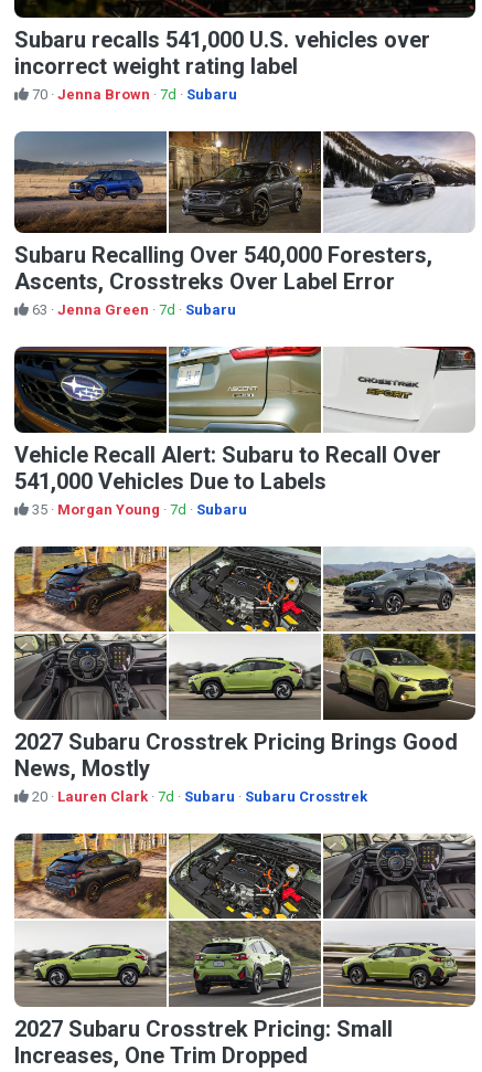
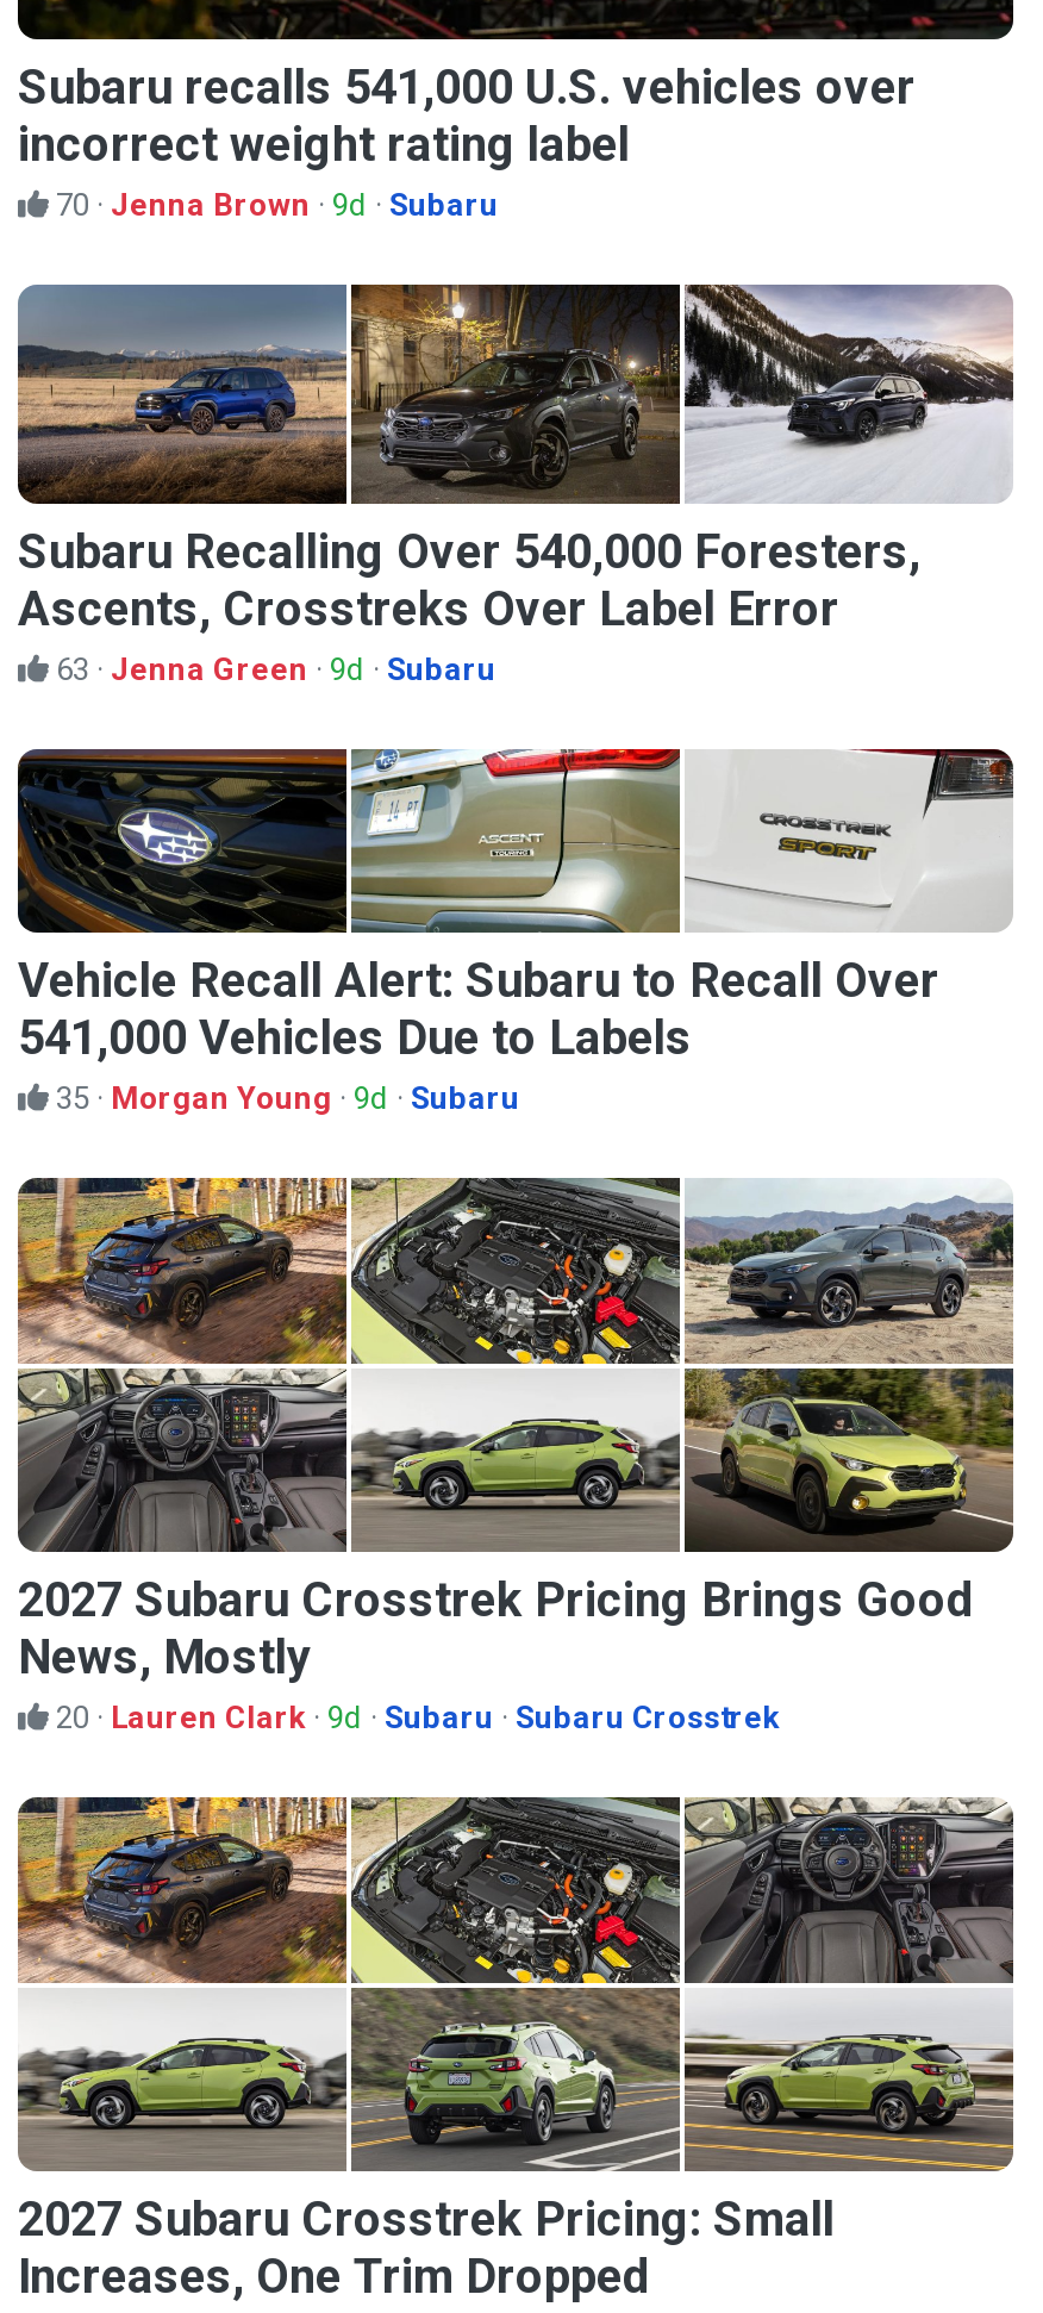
[32,86,237,103] 70 · Jenna Brown · 7d · Subaru -> [56,186,499,222] 70 · Jenna Brown · 9d · Subaru
[32,301,236,318] 63 · Jenna Green · 7d · Subaru -> [56,650,496,686] 63 · Jenna Green · 9d · Subaru
[32,501,247,517] 35 · Morgan Young · 7d · Subaru -> [56,1080,520,1116] 35 · Morgan Young · 9d · Subaru
[32,788,367,804] 20 · Lauren Clark · 7d · Subaru · Subaru Crosstrek -> [56,1700,780,1736] 20 · Lauren Clark · 9d · Subaru · Subaru Crosstrek

